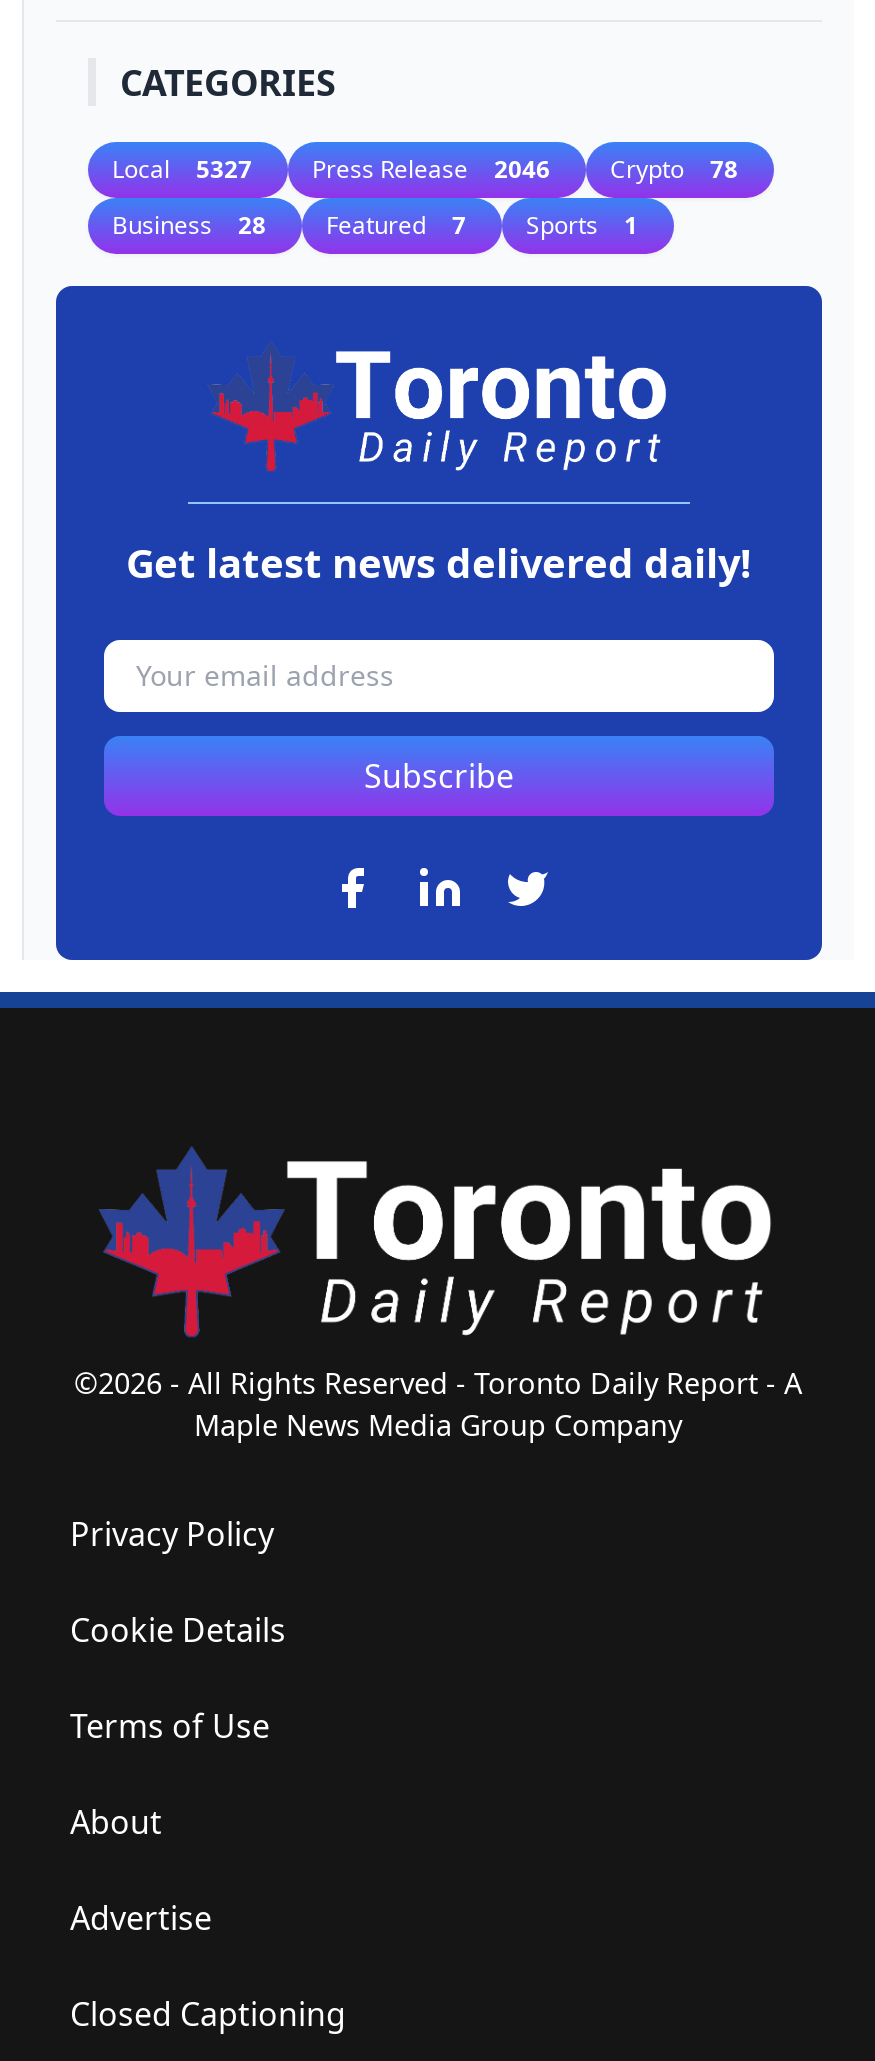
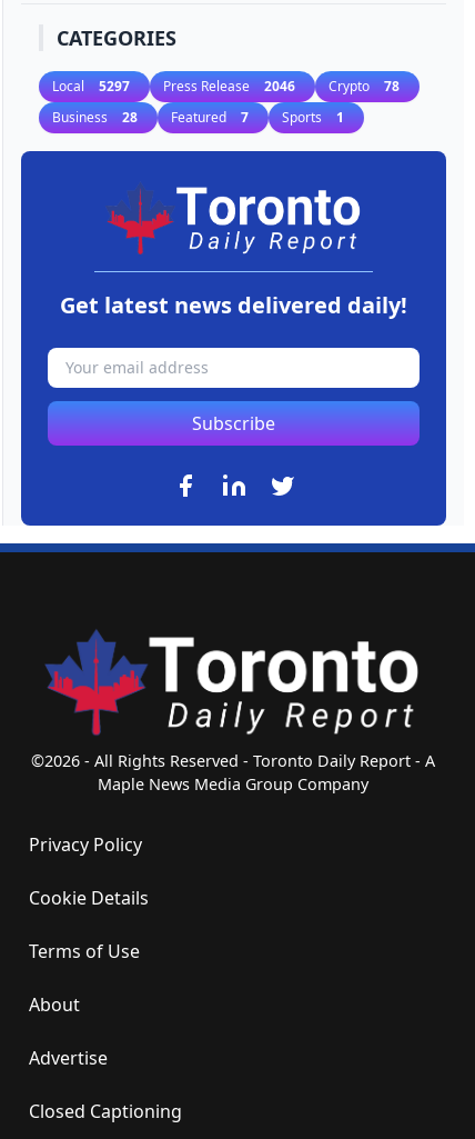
[112,152,738,186] Local 5327 Press Release 2046 Crypto 78 -> [52,77,400,95] Local 5297 Press Release 2046 Crypto 78

